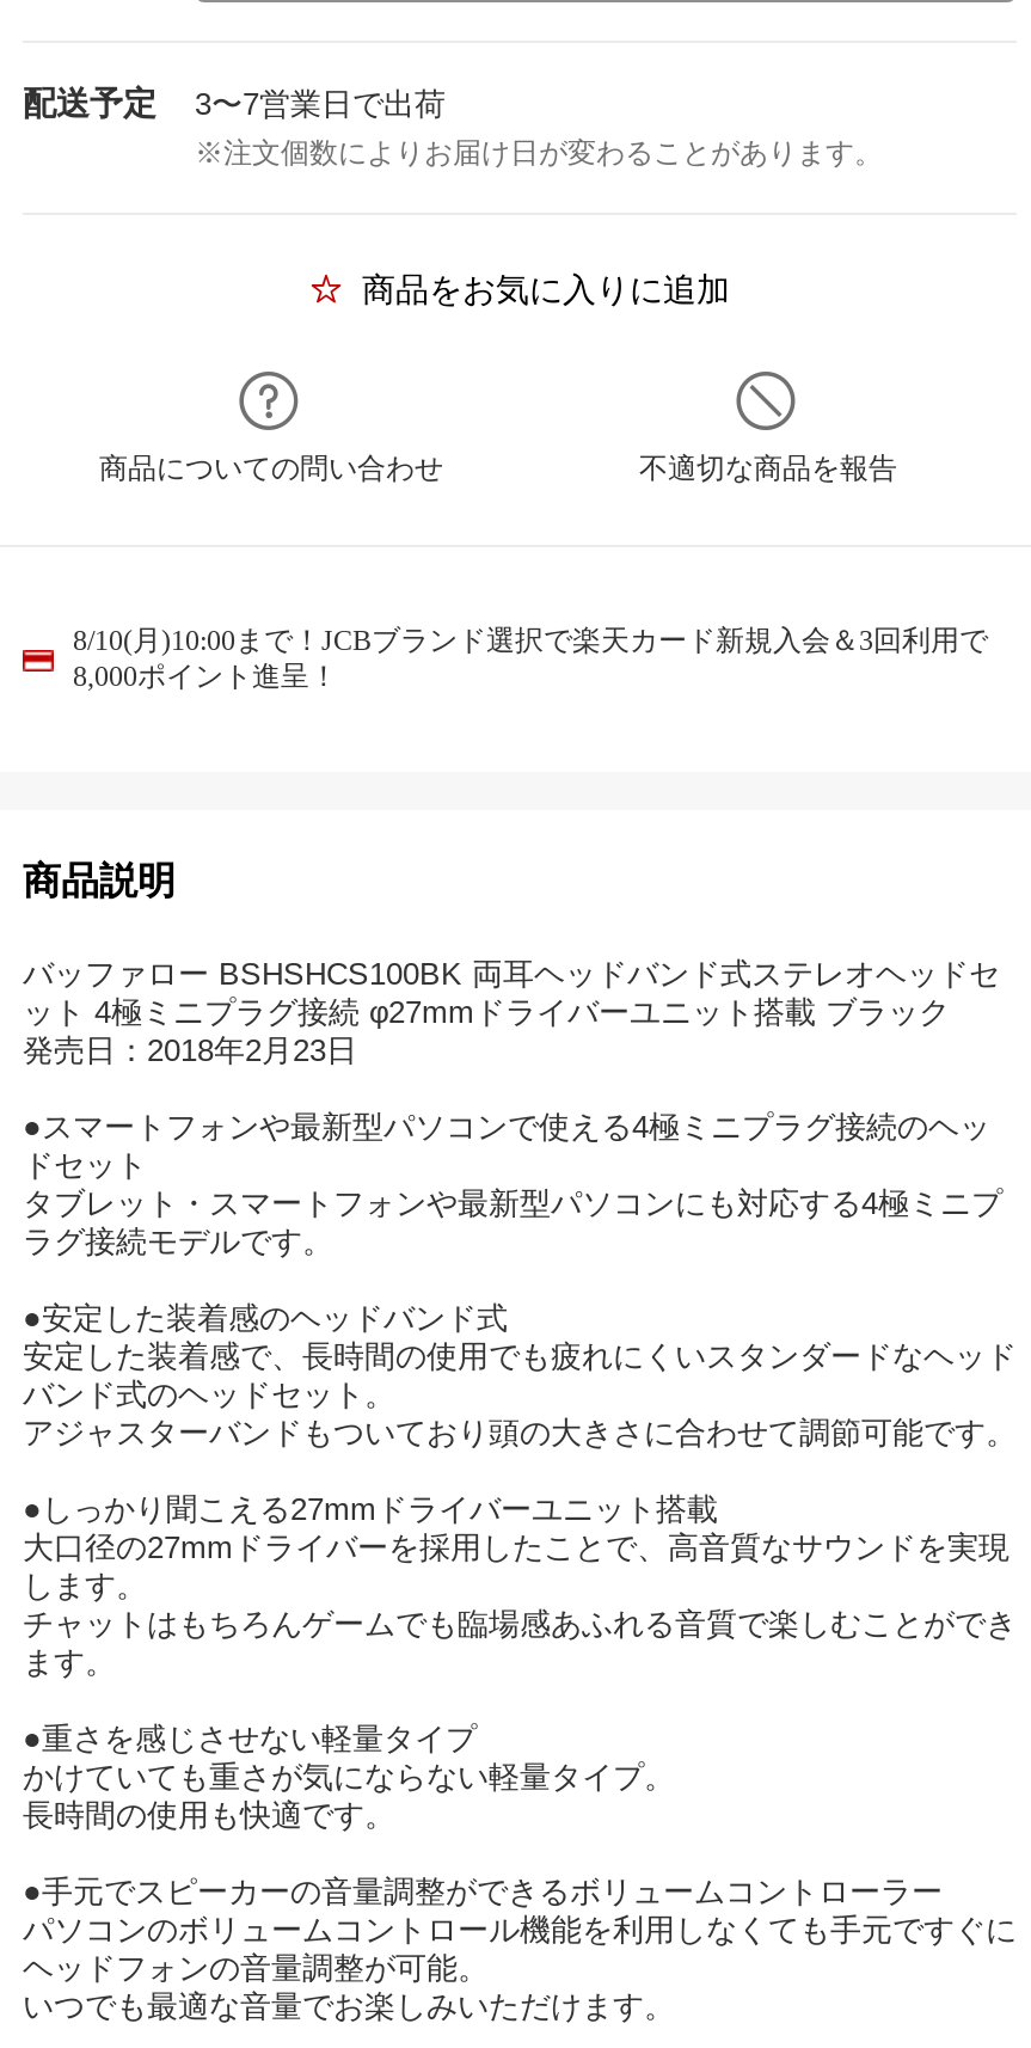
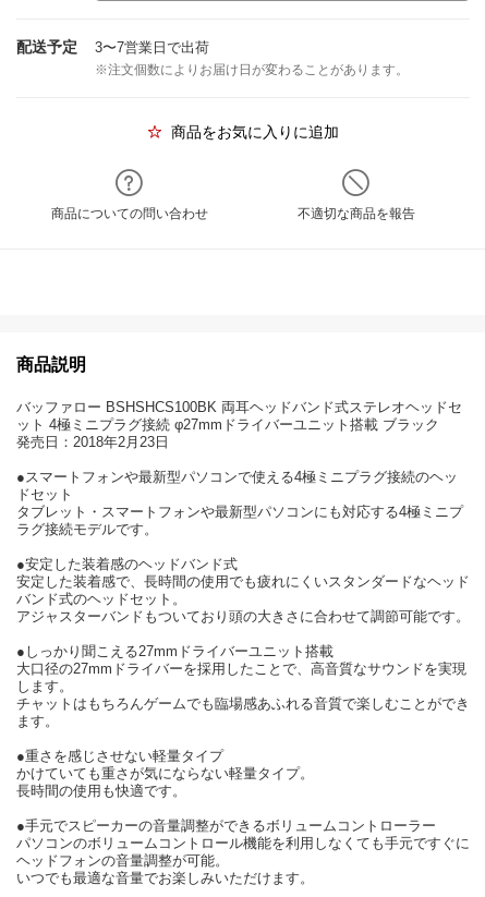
[73,624,988,693] 8/10(月)10:00まで！JCBブランド選択で楽天カード新規入会＆3回利用で | 8,000ポイント進呈！ -> none

